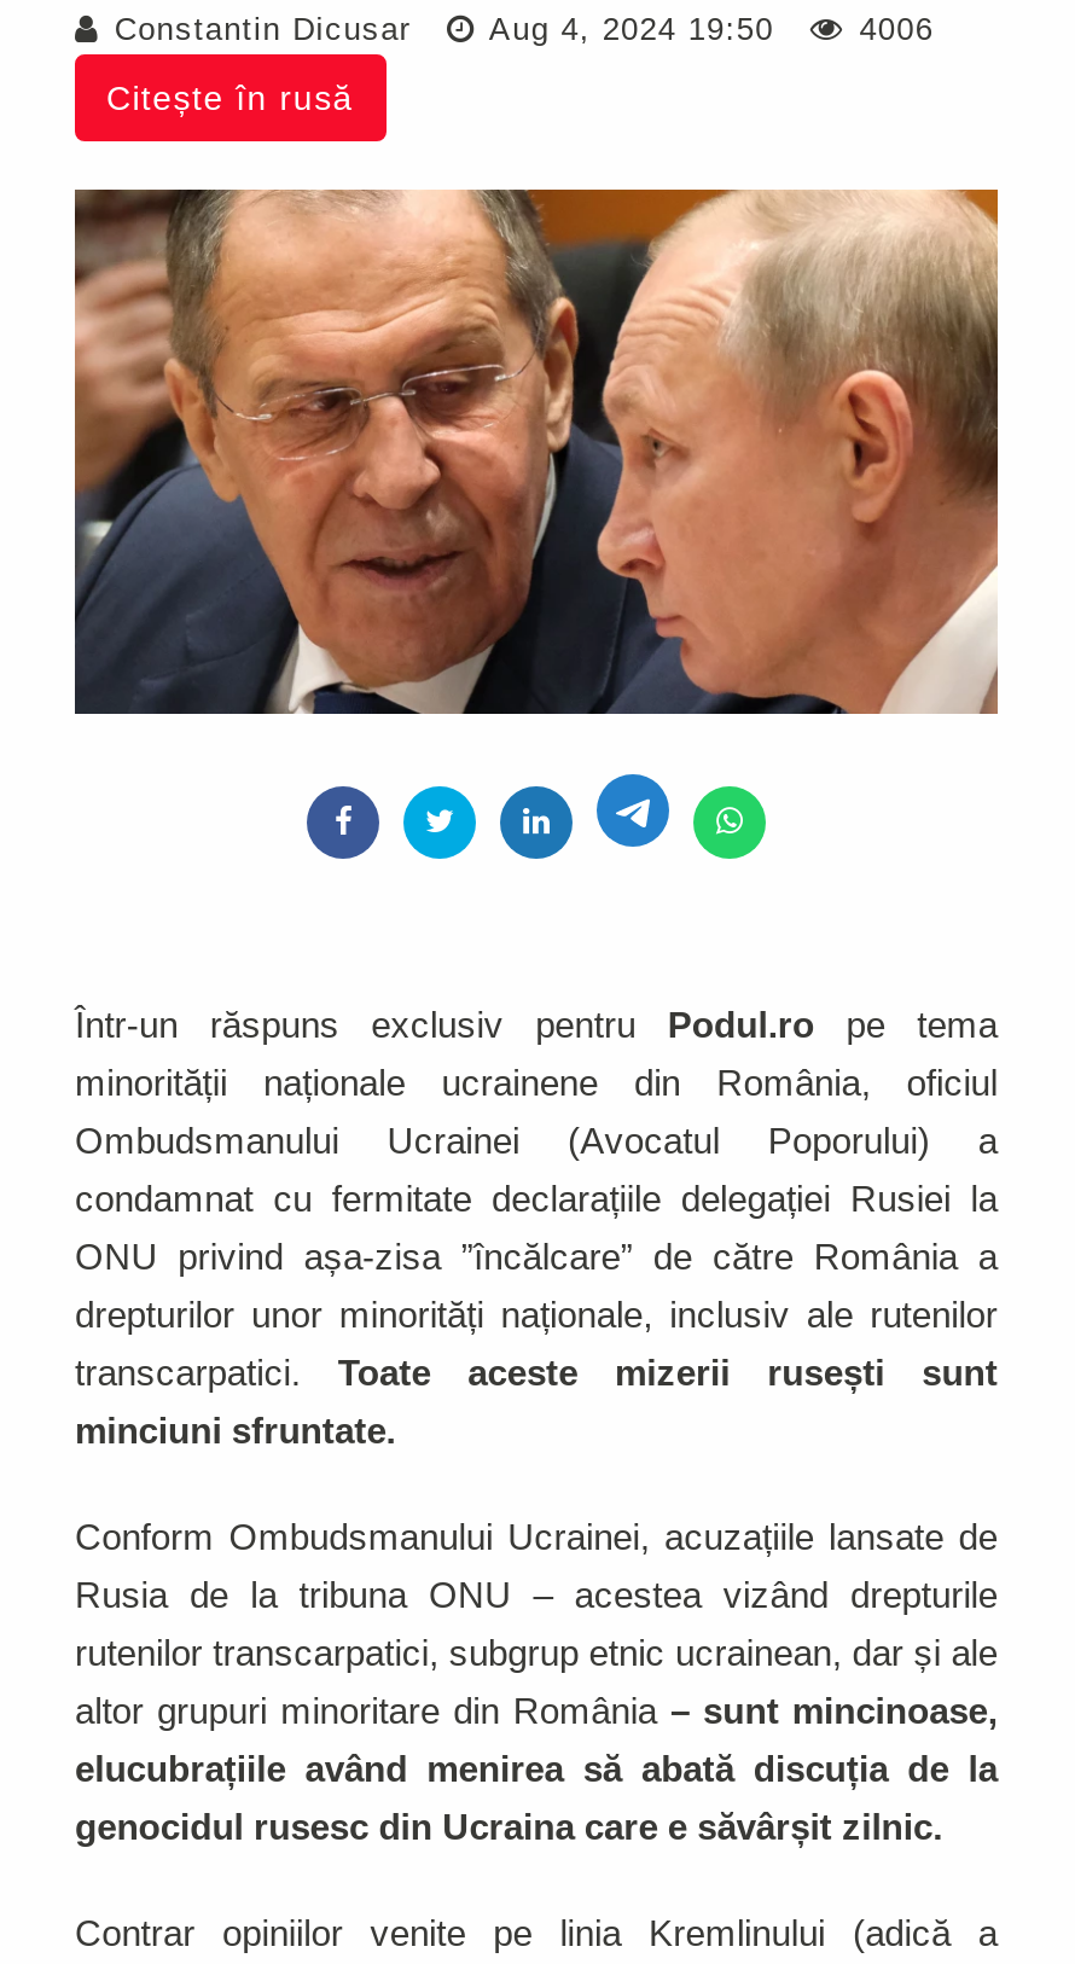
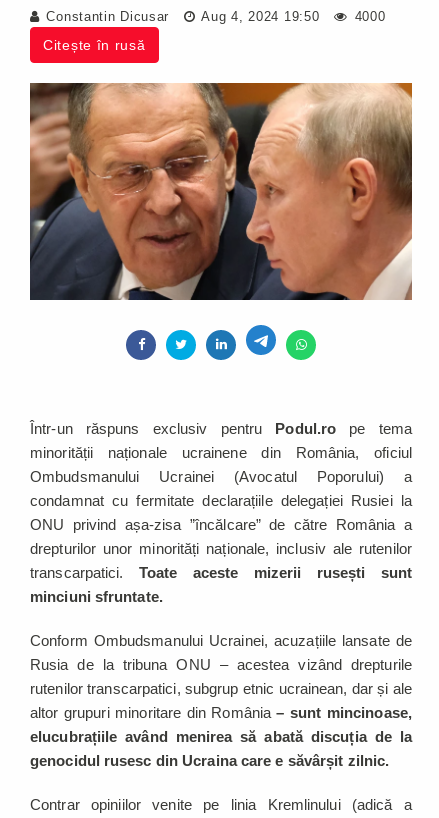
[848,11,934,47] 4006 -> [350,9,385,24] 4000

